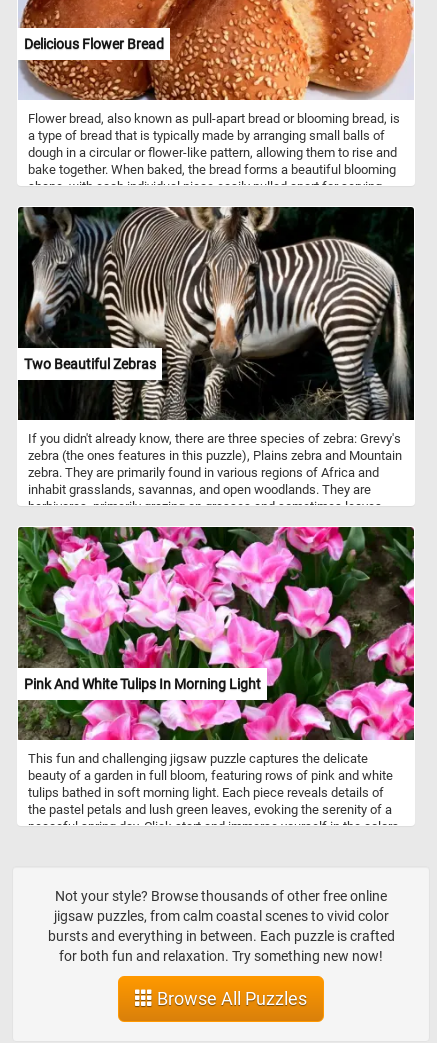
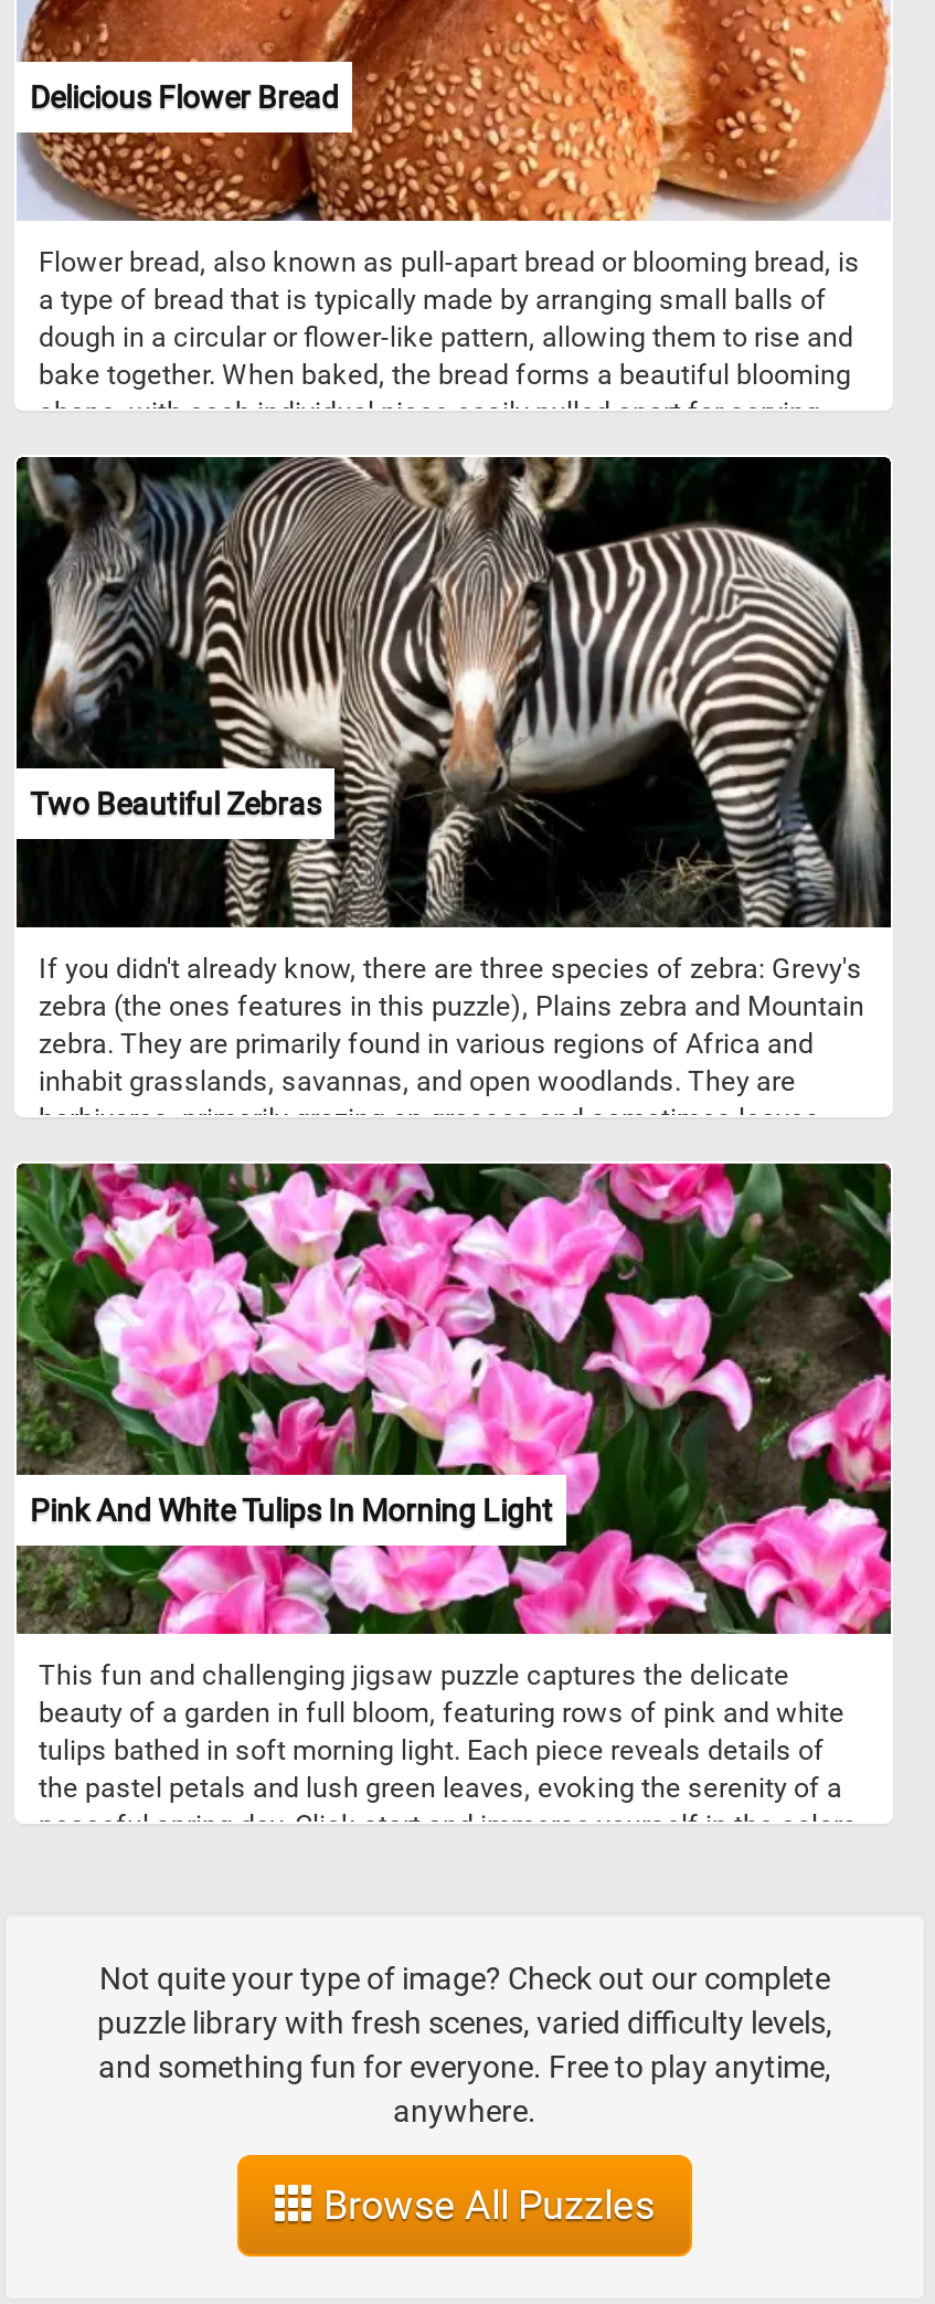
[47,888,394,964] Not your style? Browse thousands of other free online | jigsaw puzzles, from calm coastal scenes to vivid color | bursts and everything in between. Each puzzle is crafted | for both fun and relaxation. Try something new now! -> [97,1962,832,2130] Not quite your type of image? Check out our complete | puzzle library with fresh scenes, varied difficulty levels, | and something fun for everyone. Free to play anytime, | anywhere.

